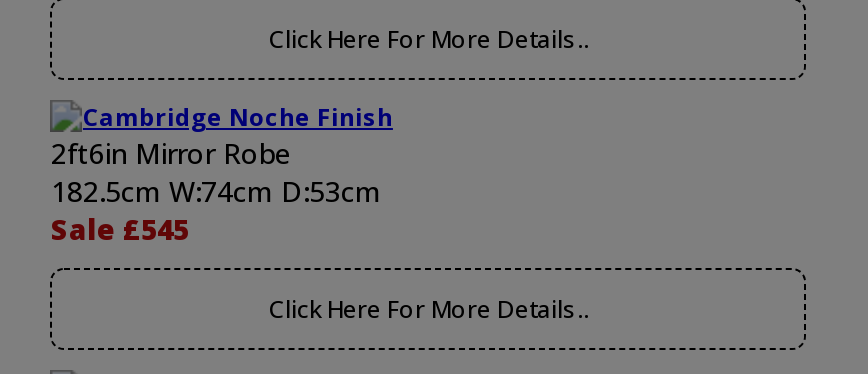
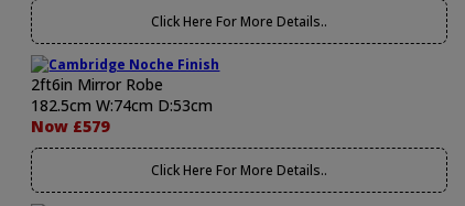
[51,210,189,248] Sale £545 -> [31,116,110,137] Now £579

